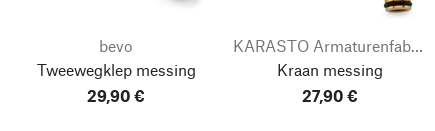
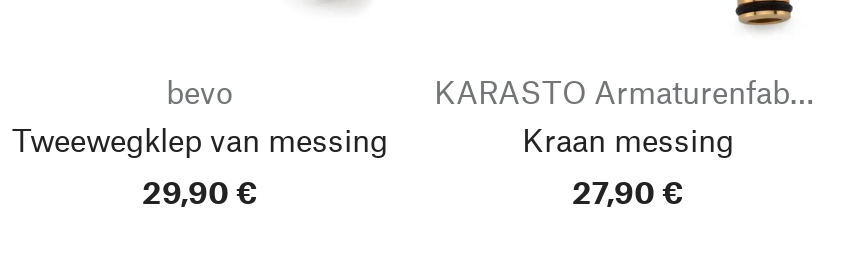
[36,60,195,79] Tweewegklep messing -> [12,120,388,158] Tweewegklep van messing

